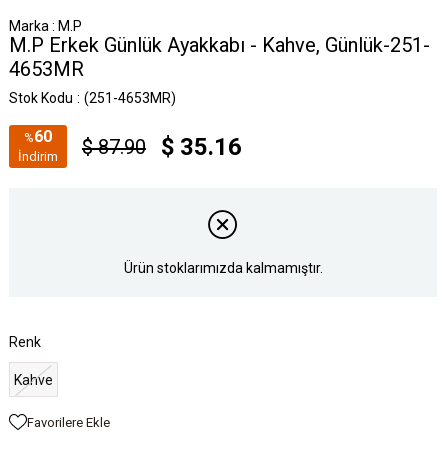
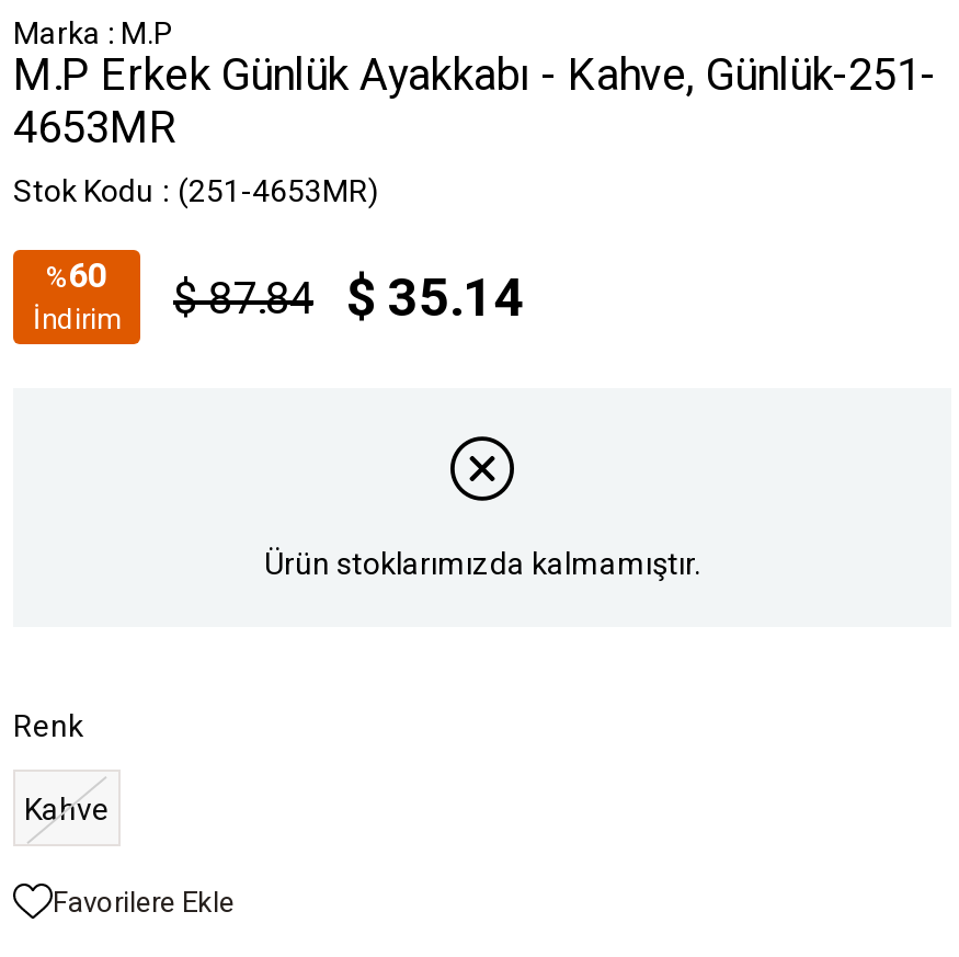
[82,135,146,159] $ 87.90 -> [173,272,313,324] $ 87.84
[161,133,242,161] $ 35.16 -> [346,267,524,329] $ 35.14

